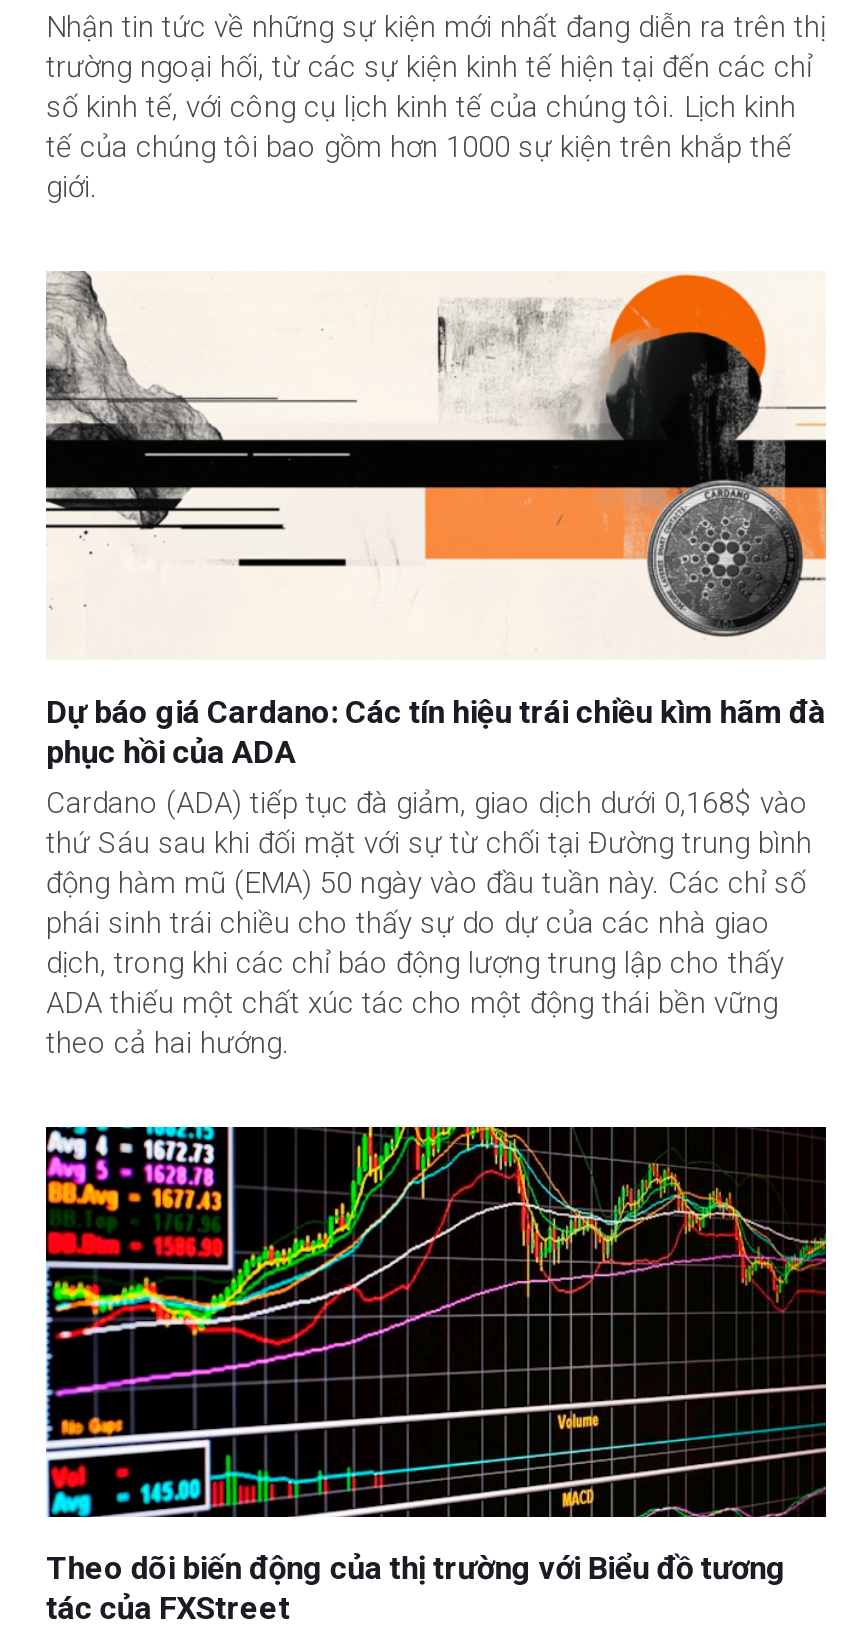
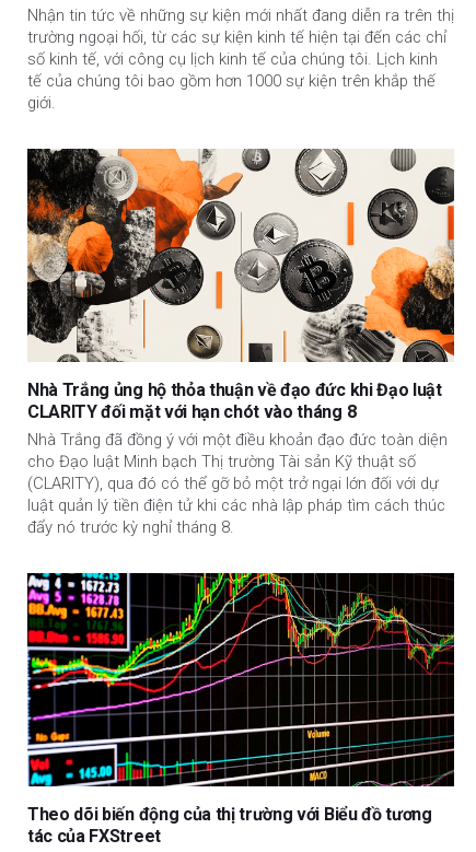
[44,271,828,661] [image] -> [26,148,455,327] [image]
[46,692,825,1061] Dự báo giá Cardano: Các tín hiệu trái chiều kìm hãm đà | phục hồi của ADA | Cardano (ADA) tiếp tục đà giảm, giao dịch dưới 0,168$ vào | thứ Sáu sau khi đối mặt với sự từ chối tại Đường trung bình | động hàm mũ (EMA) 50 ngày vào đầu tuần này. Các chỉ số | phái sinh trái chiều cho thấy sự do dự của các nhà giao | dịch, trong khi các chỉ báo động lượng trung lập cho thấy | ADA thiếu một chất xúc tác cho một động thái bền vững | theo cả hai hướng. -> [27,379,448,537] Nhà Trắng ủng hộ thỏa thuận về đạo đức khi Đạo luật | CLARITY đối mặt với hạn chót vào tháng 8 | Nhà Trắng đã đồng ý với một điều khoản đạo đức toàn diện | cho Đạo luật Minh bạch Thị trường Tài sản Kỹ thuật số | (CLARITY), qua đó có thể gỡ bỏ một trở ngại lớn đối với dự | luật quản lý tiền điện tử khi các nhà lập pháp tìm cách thúc | đẩy nó trước kỳ nghỉ tháng 8.

